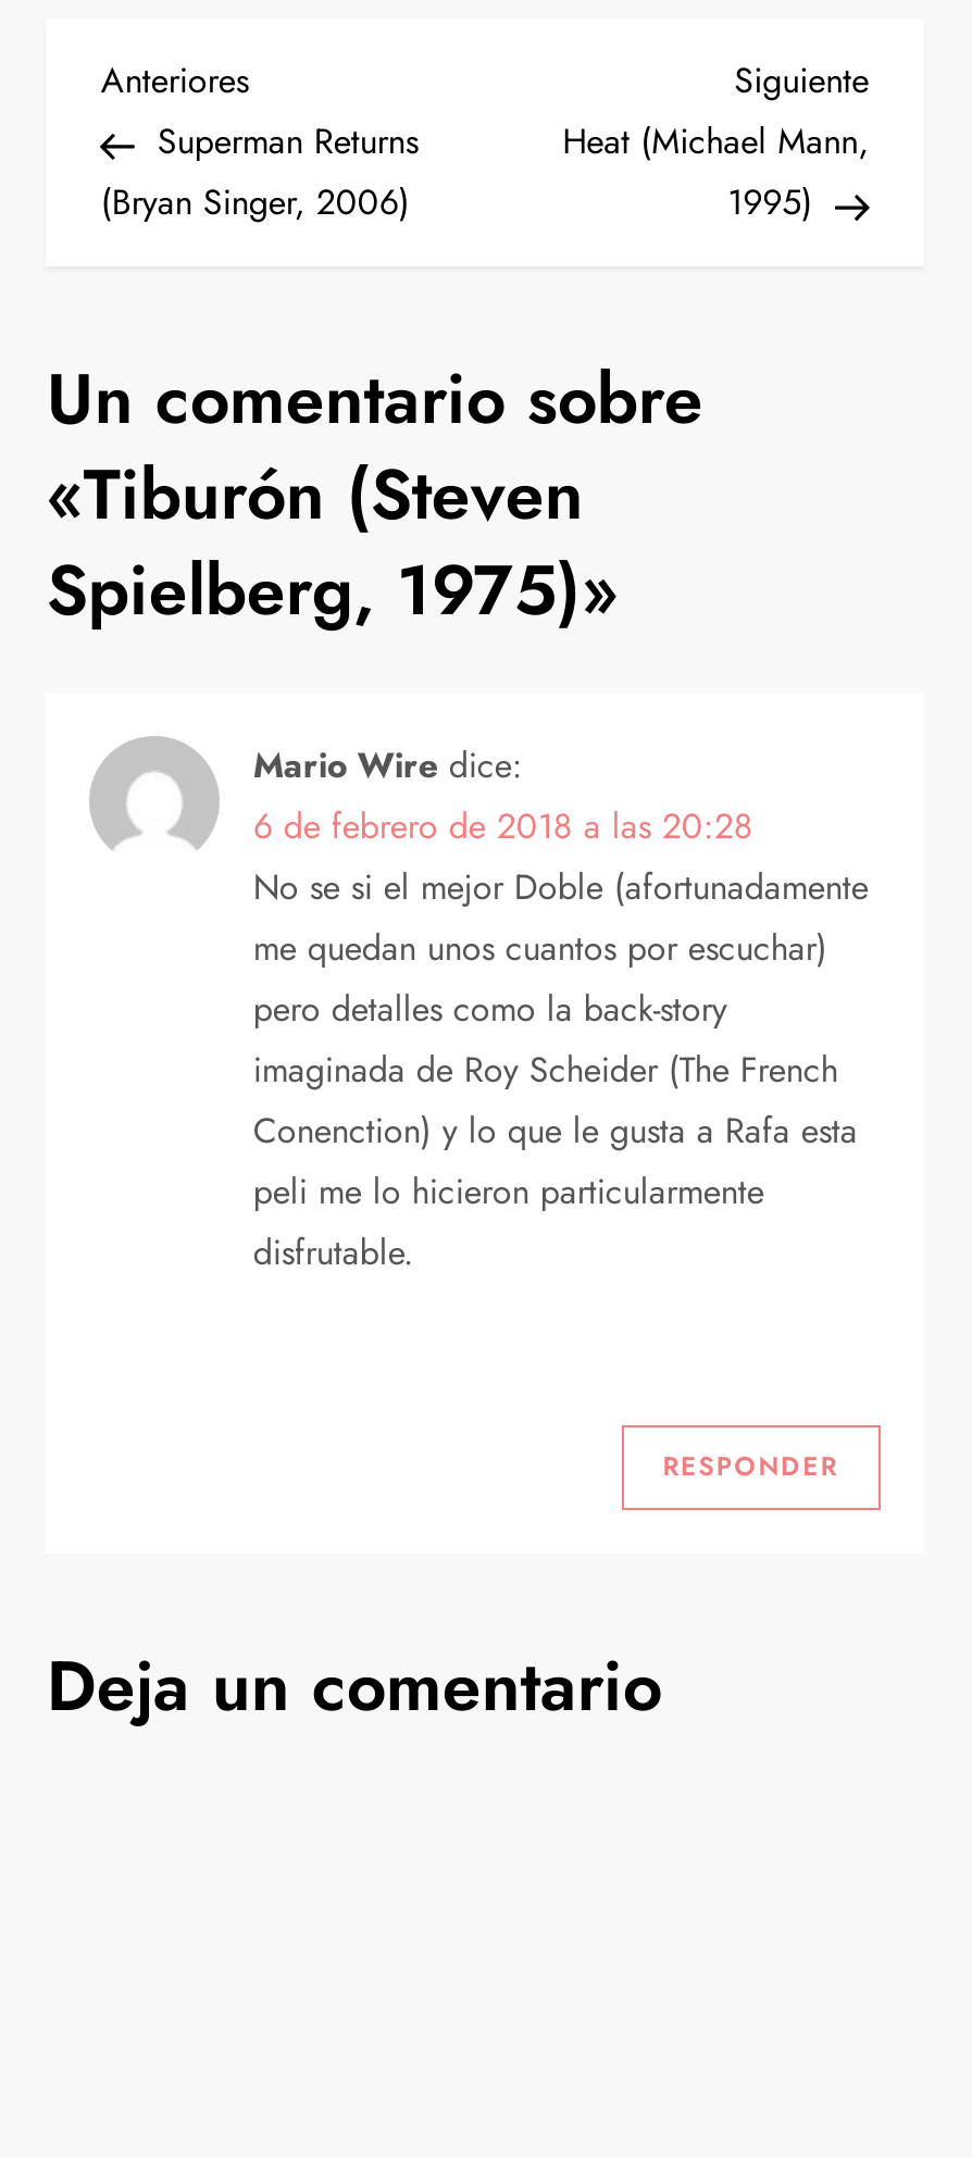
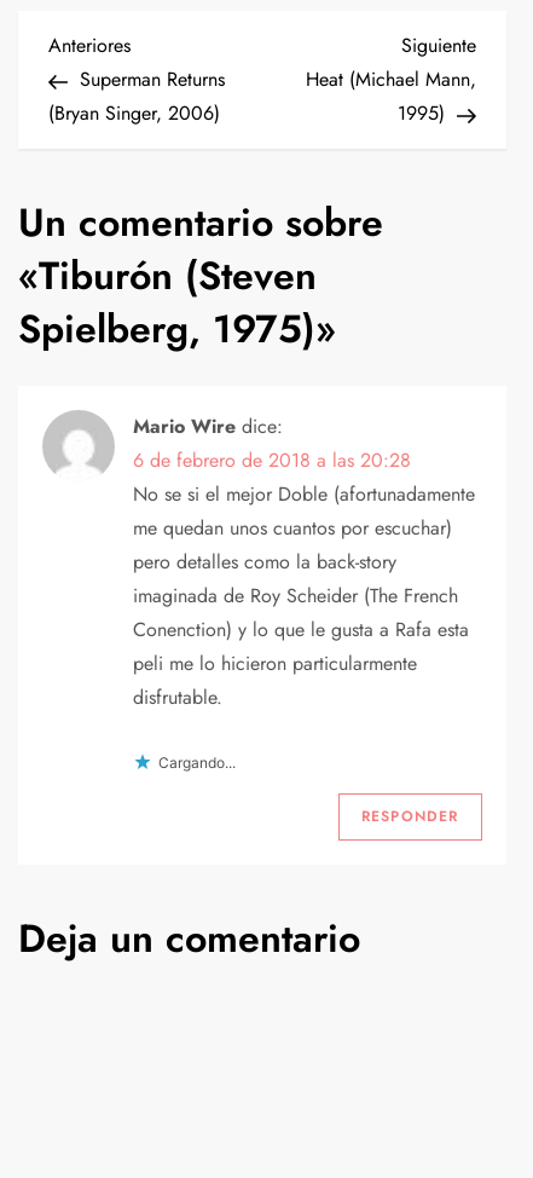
none -> [159,754,236,772] Cargando...

